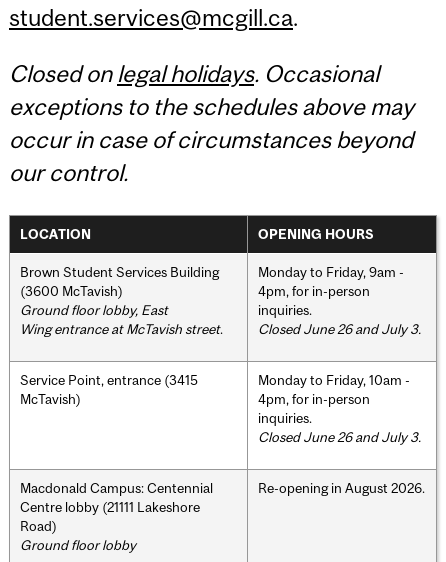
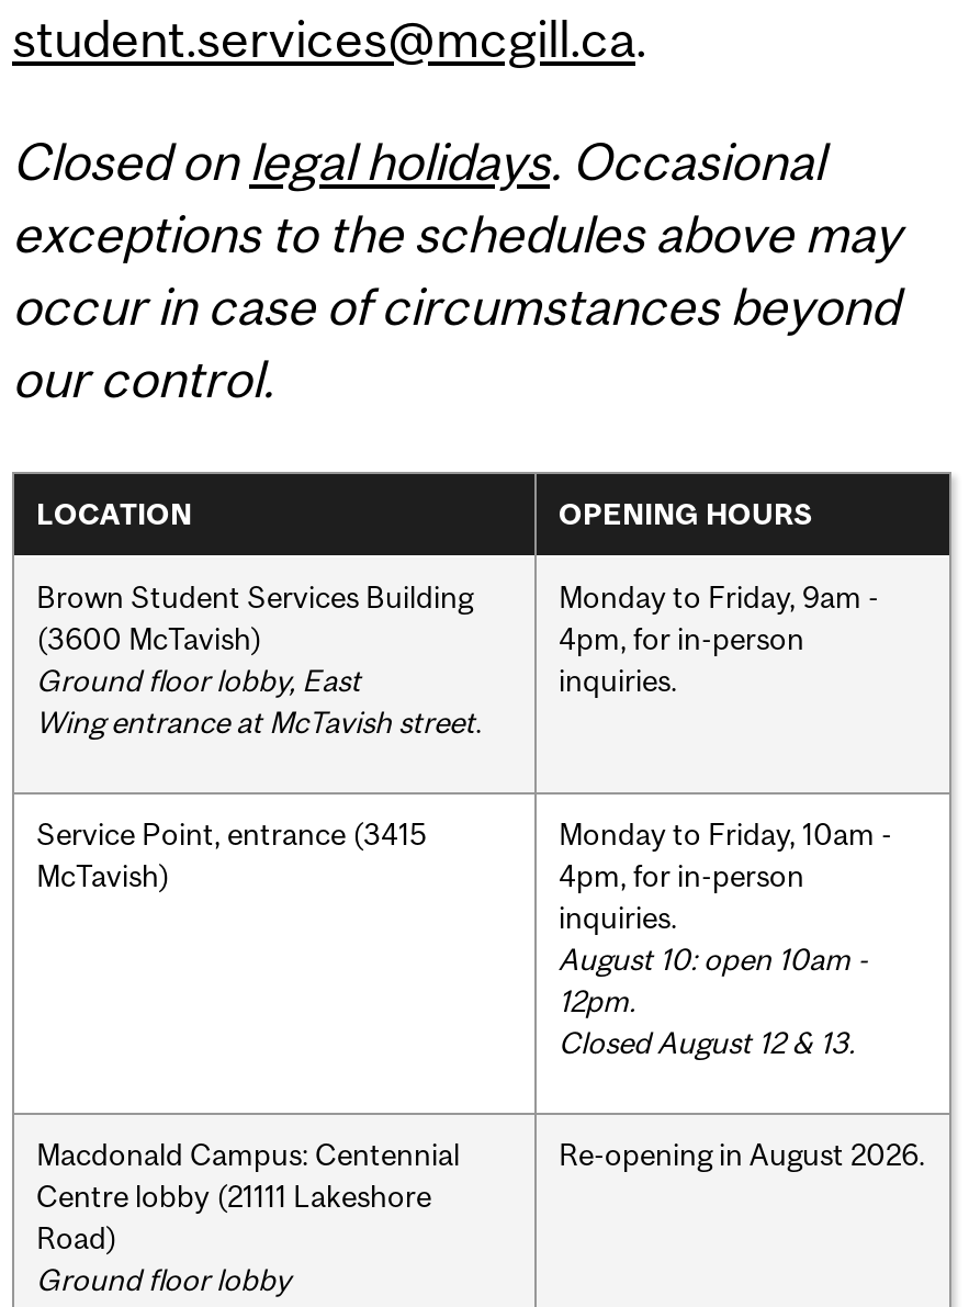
[258,321,421,337] Closed June 26 and July 3. -> none
[258,429,421,445] Closed June 26 and July 3. -> [559,941,868,1059] August 10: open 10am - | 12pm. | Closed August 12 & 13.

